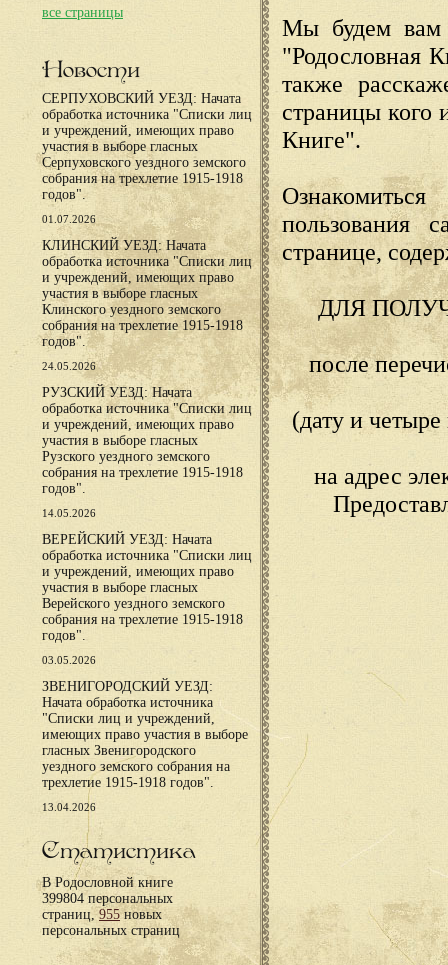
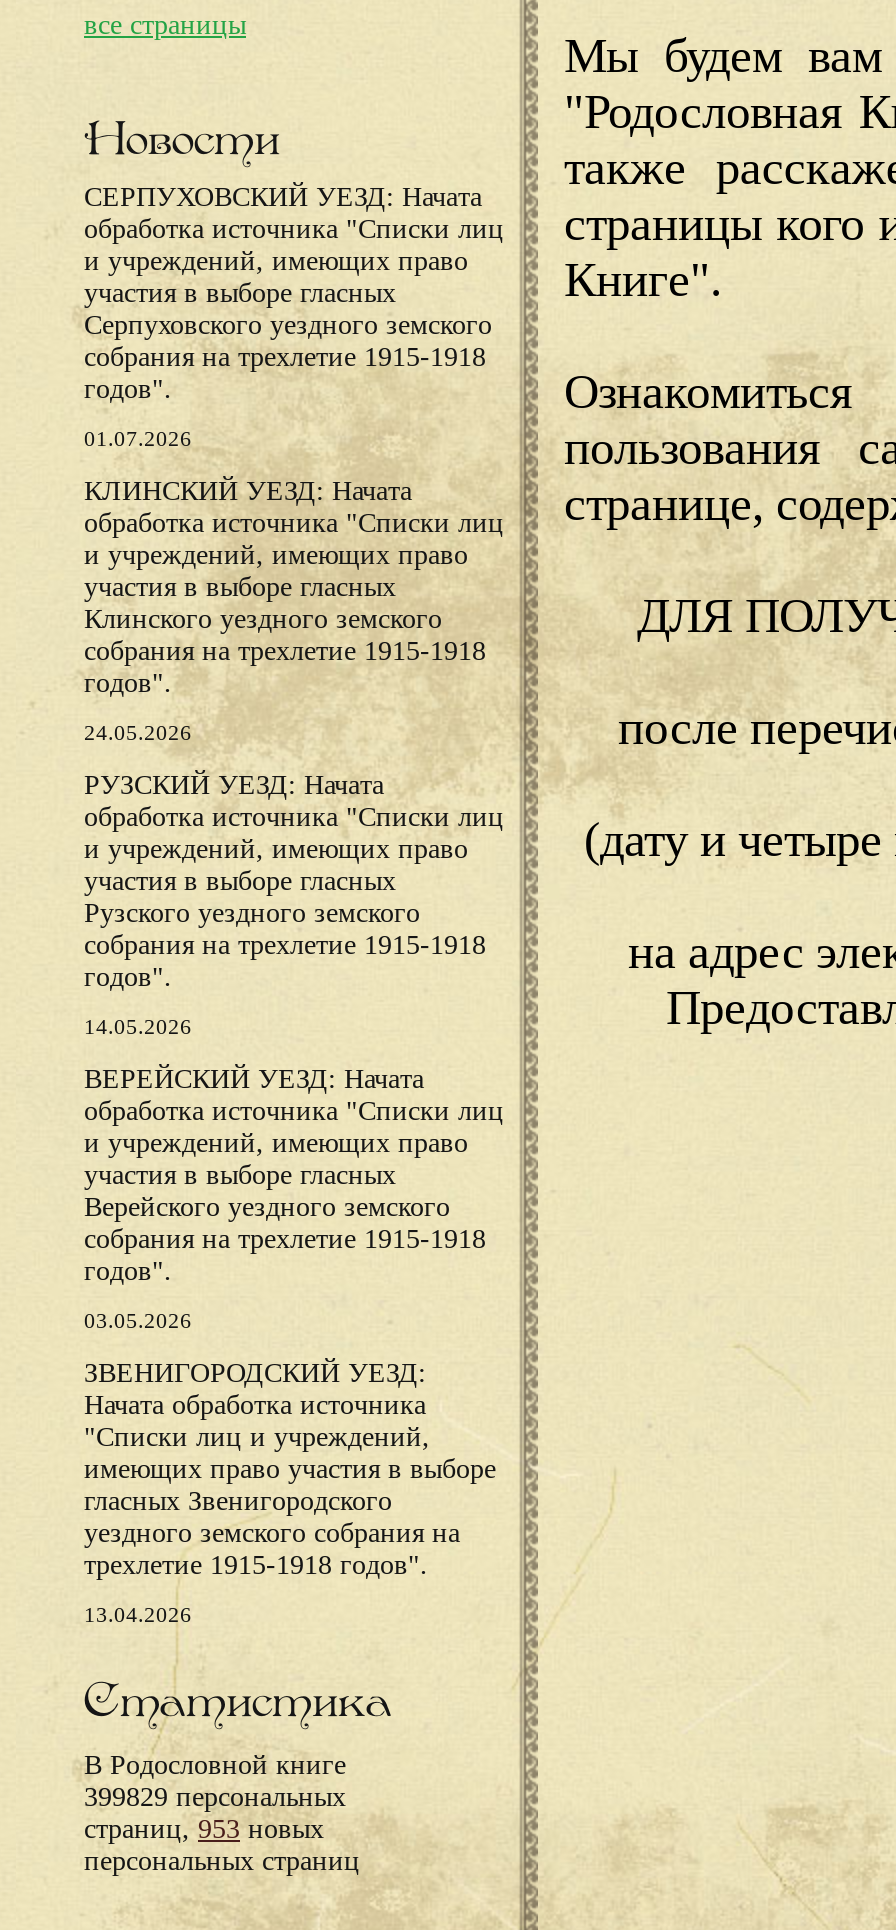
[42,891,173,906] 399804 персональных -> [84,1782,346,1812] 399829 персональных
[42,907,162,922] страниц, 955 новых -> [84,1814,324,1844] страниц, 953 новых

